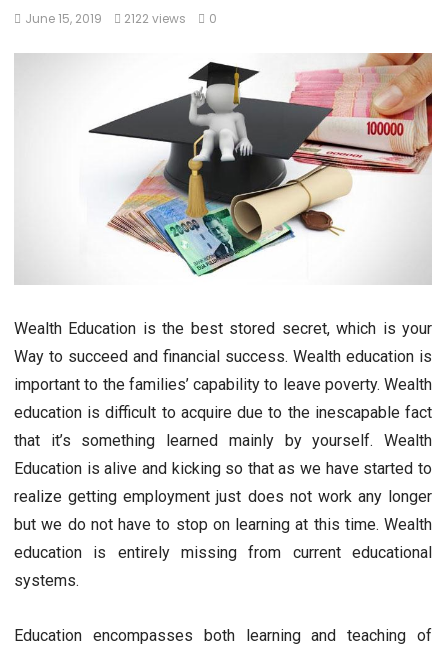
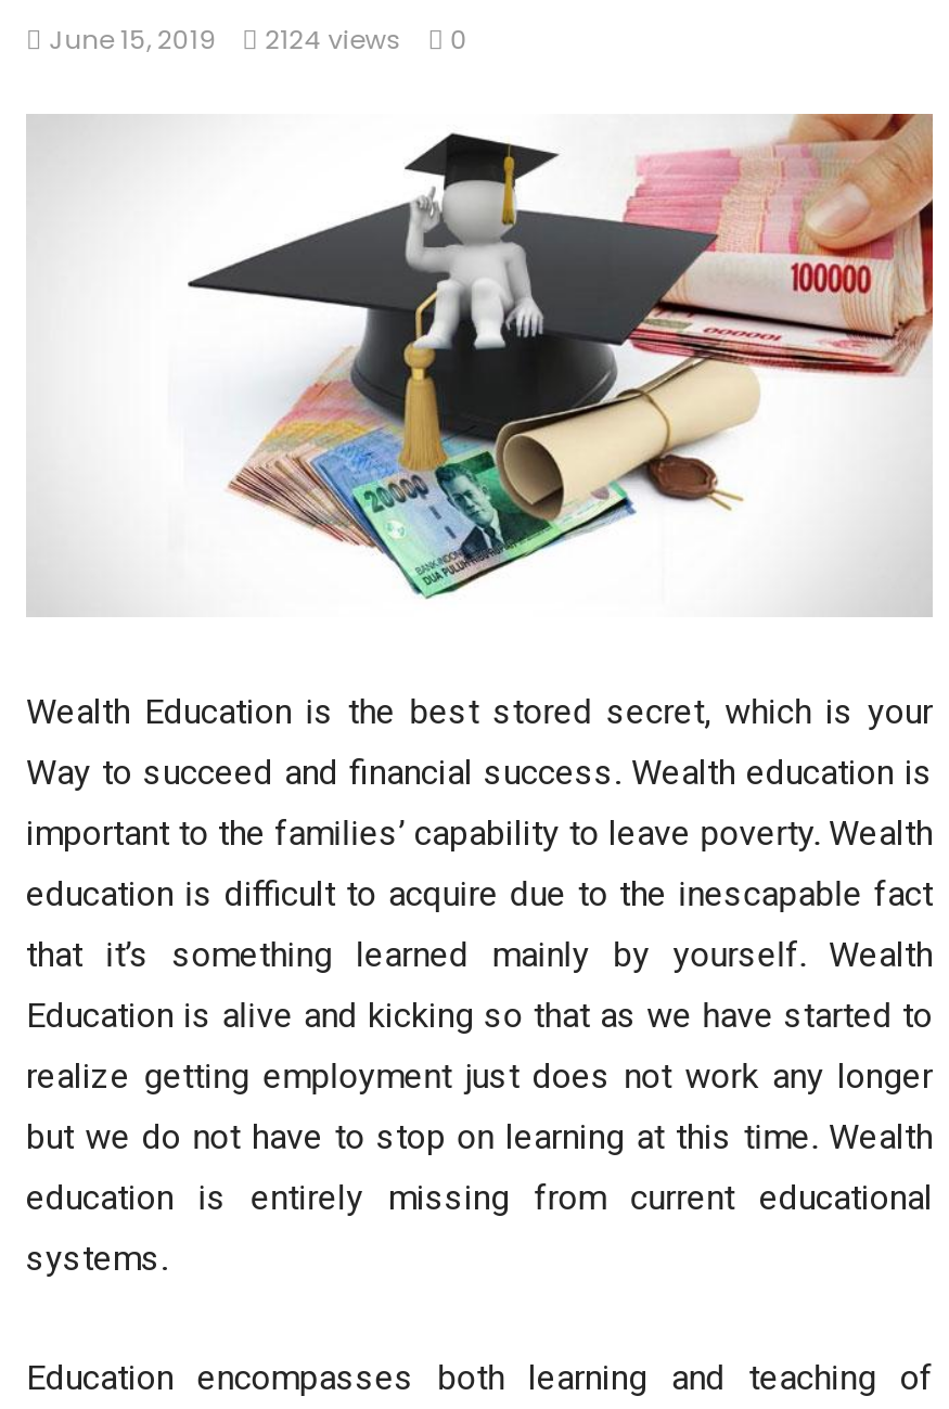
[25,10,217,27] June 15, 2019 2122 views 0 -> [49,21,468,57] June 15, 2019 2124 views 0

